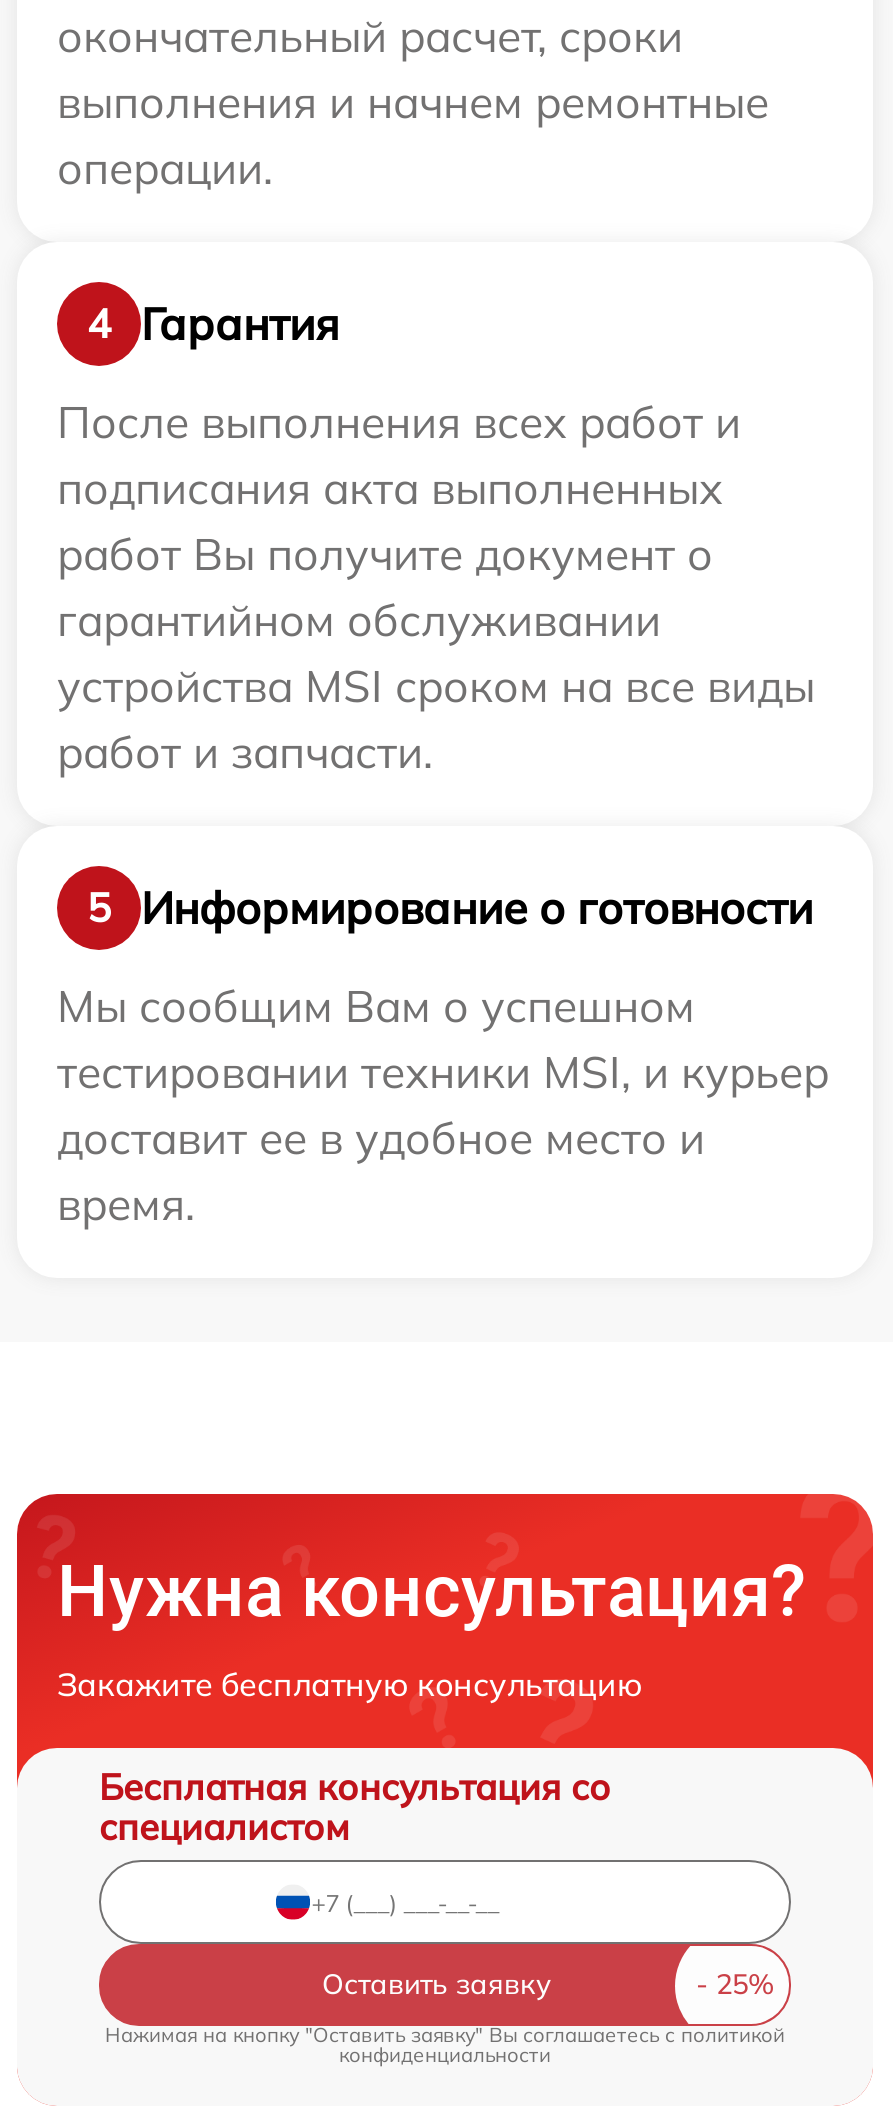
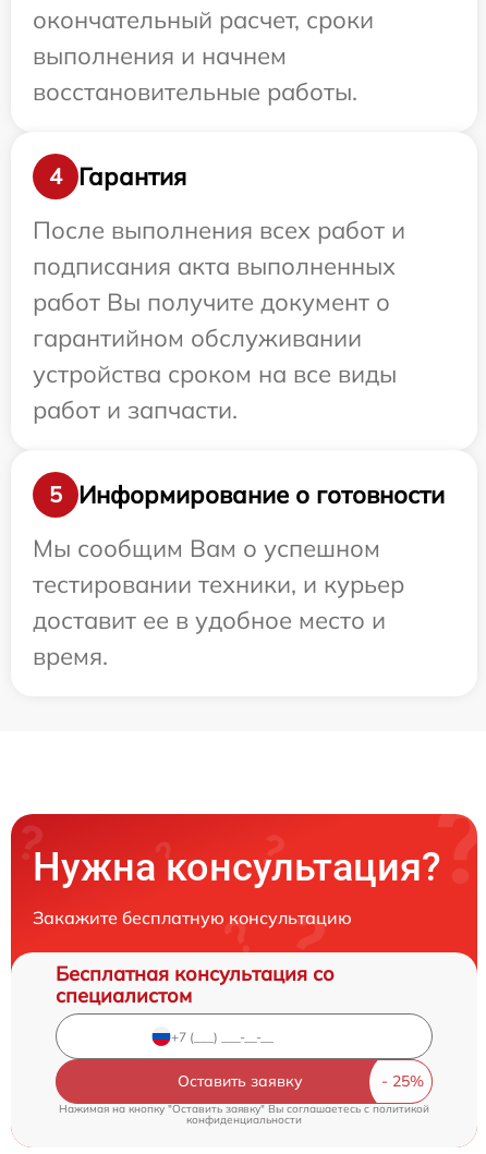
[57,74,769,196] выполнения и начнем ремонтные | операции. -> [33,40,357,107] выполнения и начнем | восстановительные работы.
[57,658,815,714] устройства MSI сроком на все виды -> [33,359,397,389] устройства сроком на все виды
[57,1044,829,1100] тестировании техники MSI, и курьер -> [33,569,404,599] тестировании техники, и курьер

